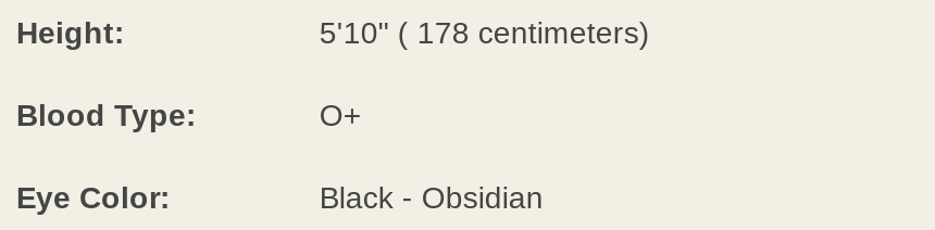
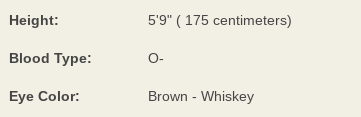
[319,15,650,50] 5'10" ( 178 centimeters) -> [148,12,292,28] 5'9" ( 175 centimeters)
[319,98,361,132] O+ -> [148,50,164,66] O-
[319,180,543,215] Black - Obsidian -> [148,88,254,104] Brown - Whiskey

